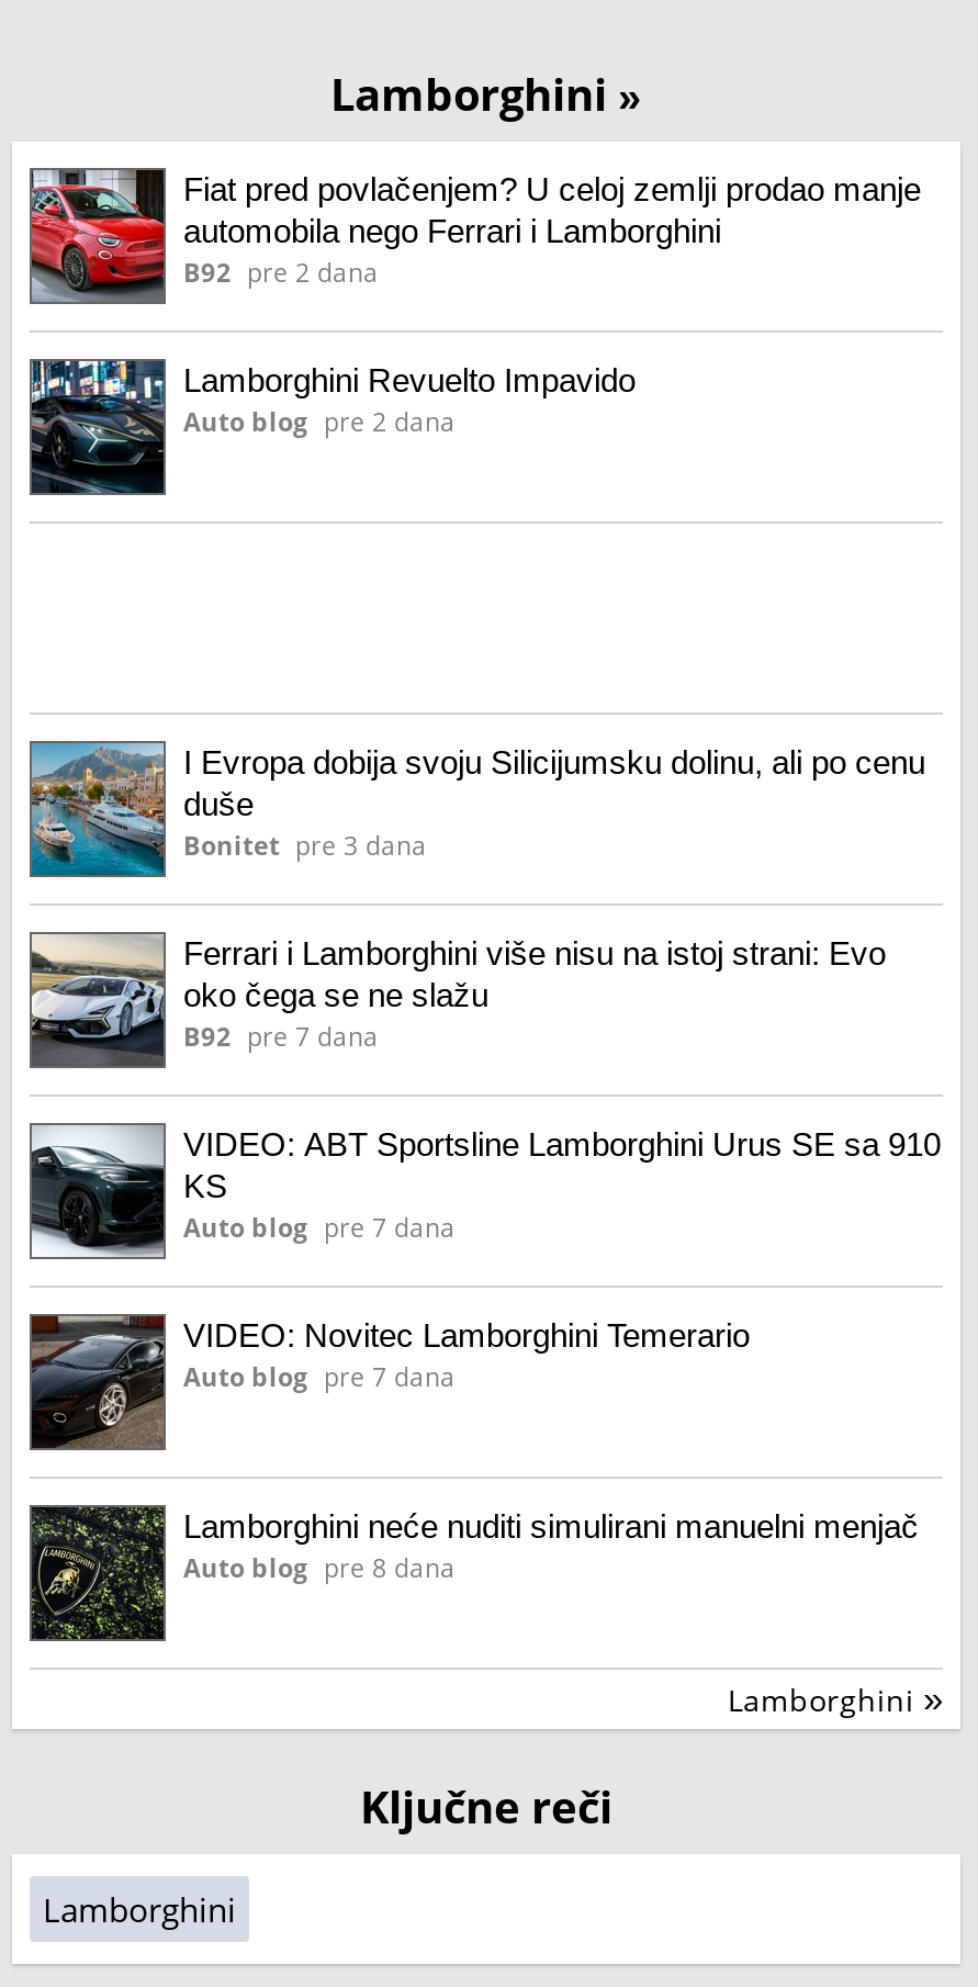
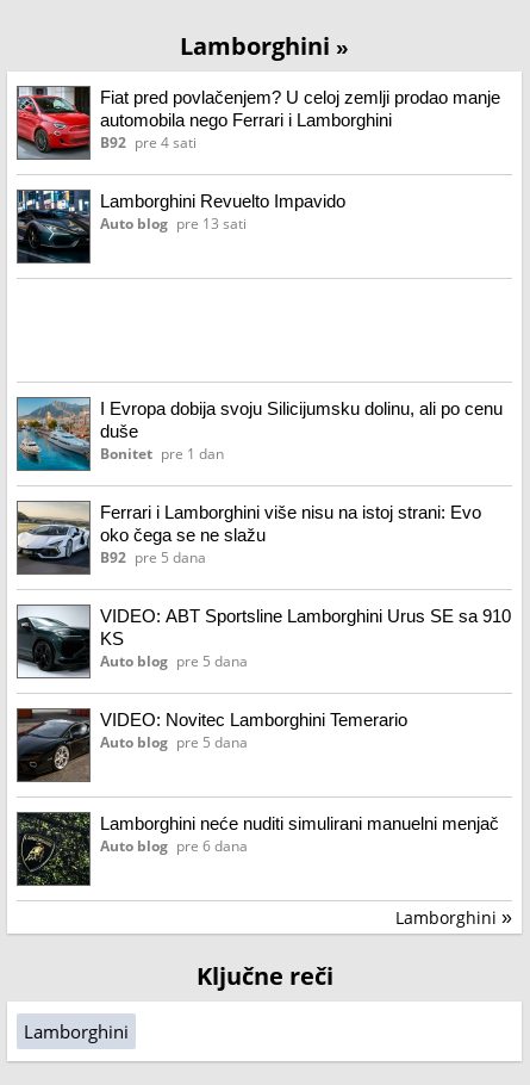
[183,256,379,289] B92 pre 2 dana -> [100,134,197,151] B92 pre 4 sati
[183,405,456,438] Auto blog pre 2 dana -> [100,215,247,232] Auto blog pre 13 sati
[183,829,427,862] Bonitet pre 3 dana -> [100,445,224,463] Bonitet pre 1 dan
[183,1020,379,1053] B92 pre 7 dana -> [100,548,206,566] B92 pre 5 dana
[183,1211,456,1244] Auto blog pre 7 dana -> [100,652,248,670] Auto blog pre 5 dana
[183,1360,456,1393] Auto blog pre 7 dana -> [100,733,248,751] Auto blog pre 5 dana
[183,1551,456,1584] Auto blog pre 8 dana -> [100,837,248,855] Auto blog pre 6 dana

